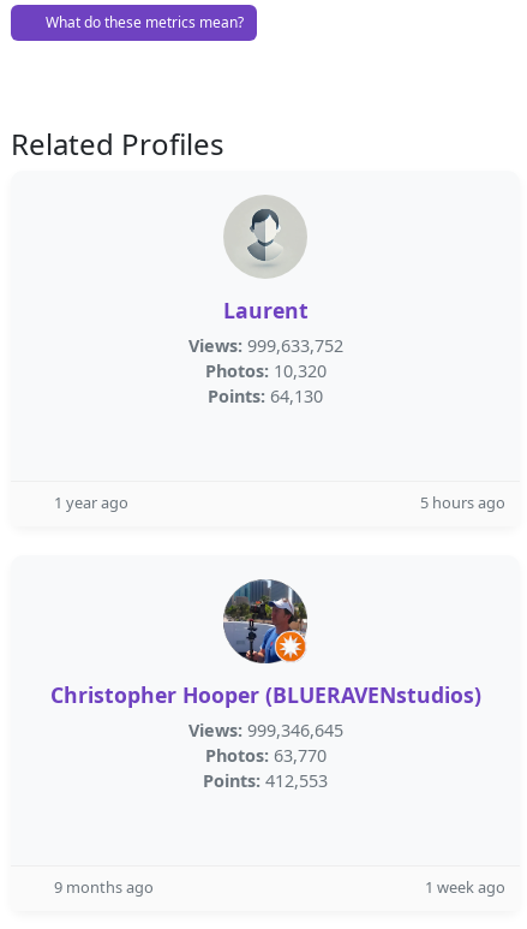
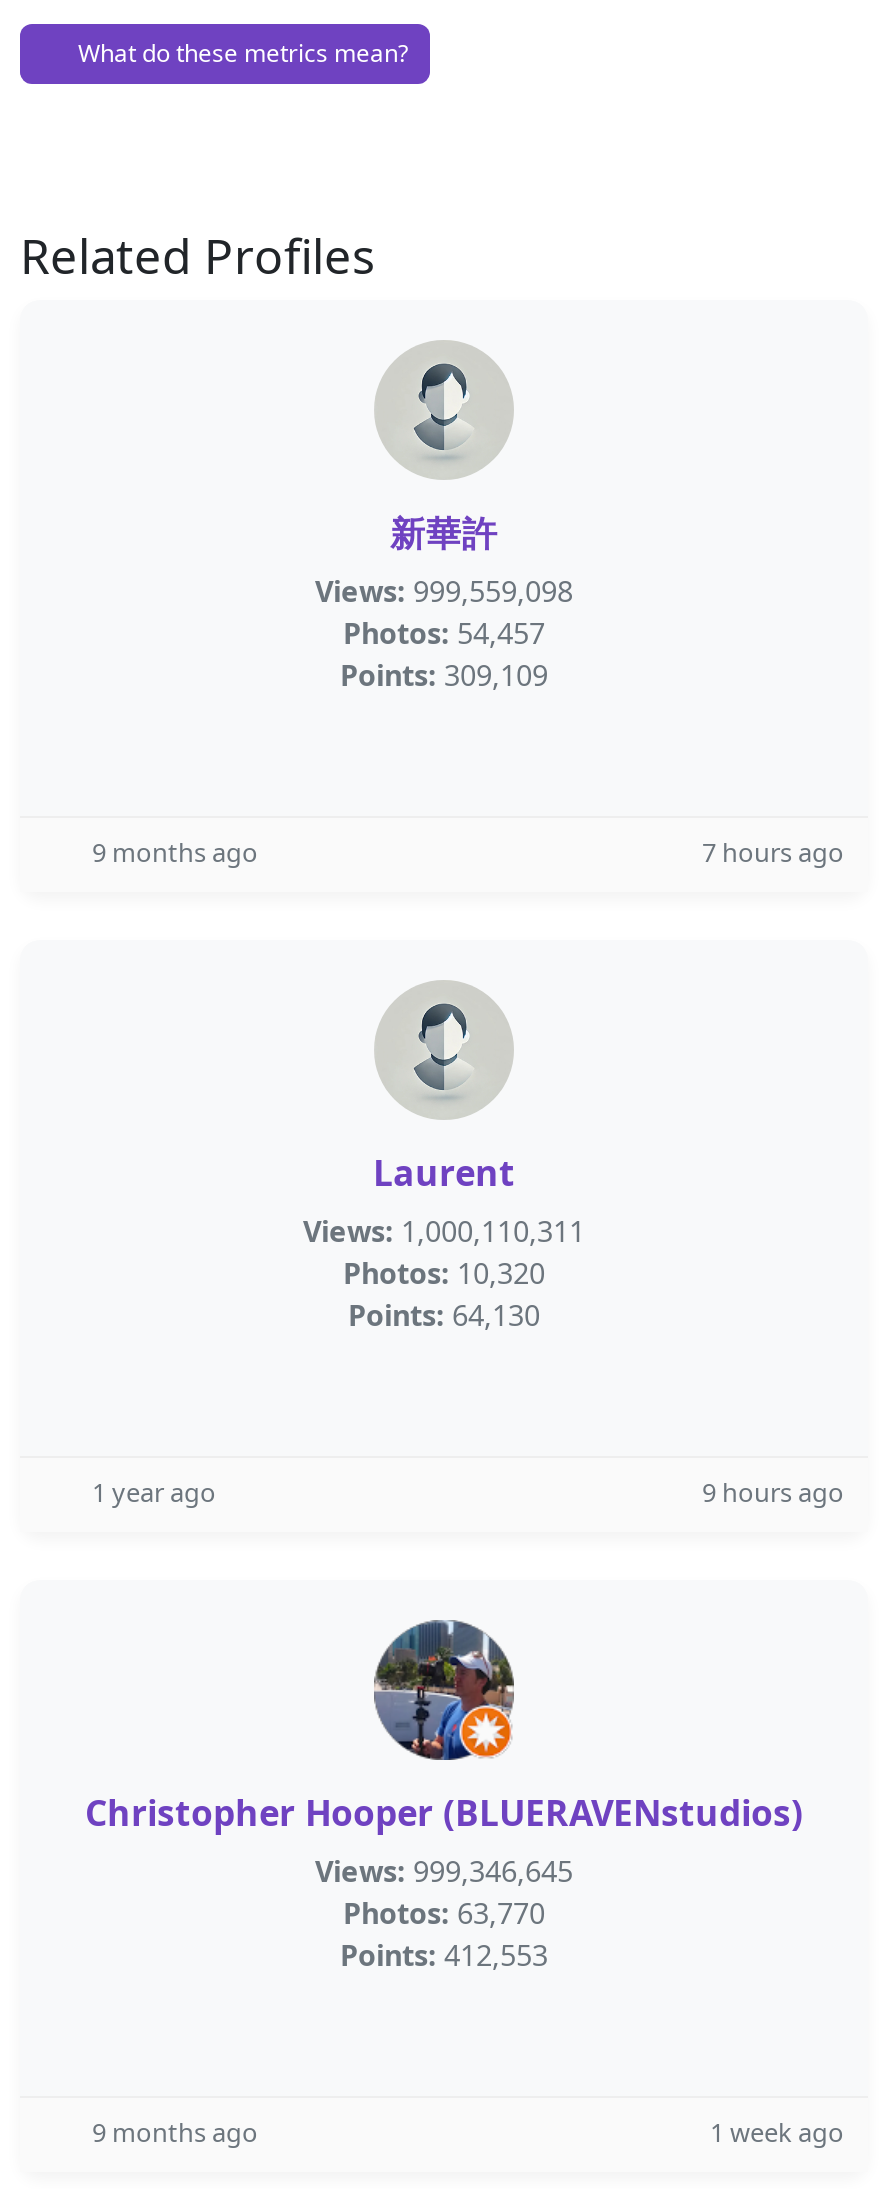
none -> [92,834,844,870] 9 months ago | 7 hours ago
none -> [315,508,573,694] 新華許 | Views: 999,559,098 | Photos: 54,457 | Points: 309,109
[188,334,343,357] Views: 999,633,752 -> [303,1212,585,1250] Views: 1,000,110,311
[420,492,505,513] 5 hours ago -> [702,1474,844,1510] 9 hours ago

